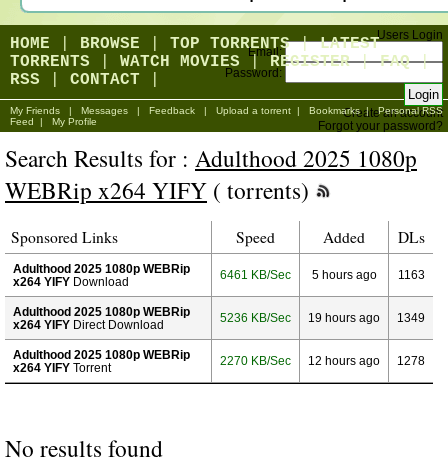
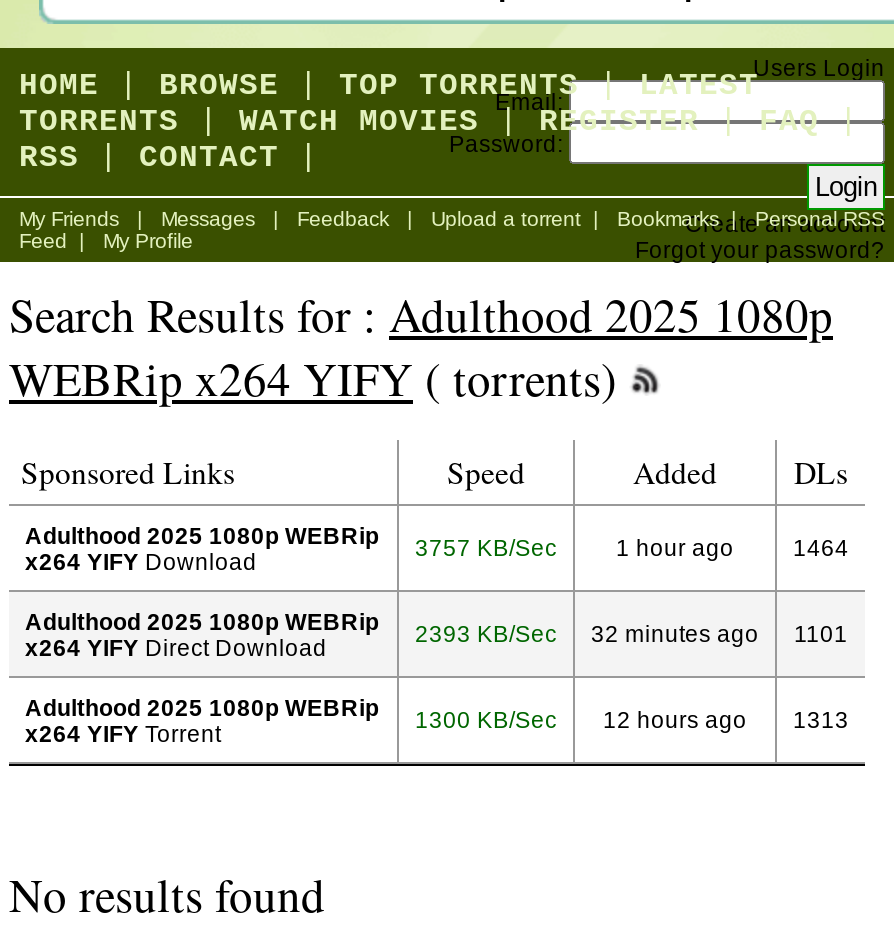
[220,268,291,281] 6461 KB/Sec -> [415,534,557,560] 3757 KB/Sec
[311,268,376,281] 5 hours ago -> [616,534,734,560] 1 hour ago
[397,268,424,281] 1163 -> [793,534,849,560] 1464
[220,311,291,324] 5236 KB/Sec -> [415,620,557,646] 2393 KB/Sec
[308,311,380,324] 19 hours ago -> [591,620,759,646] 32 minutes ago
[397,311,425,324] 1349 -> [794,620,848,646] 1101
[220,354,291,367] 2270 KB/Sec -> [415,706,557,732] 1300 KB/Sec
[397,354,425,367] 1278 -> [793,706,849,732] 1313

